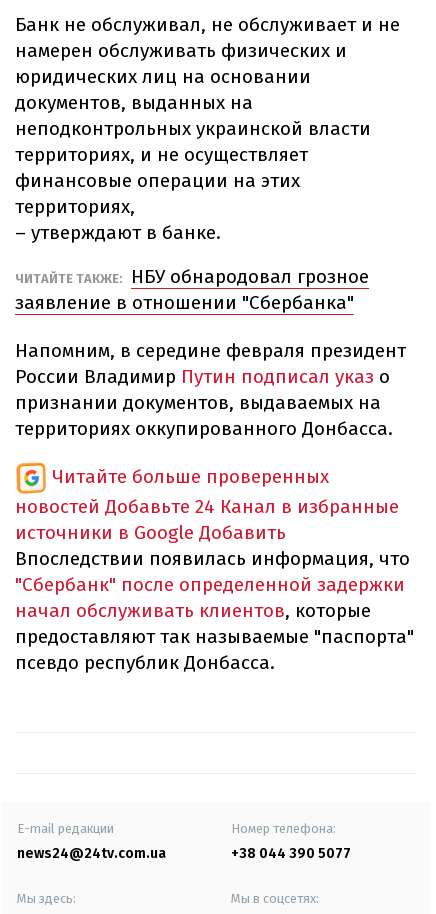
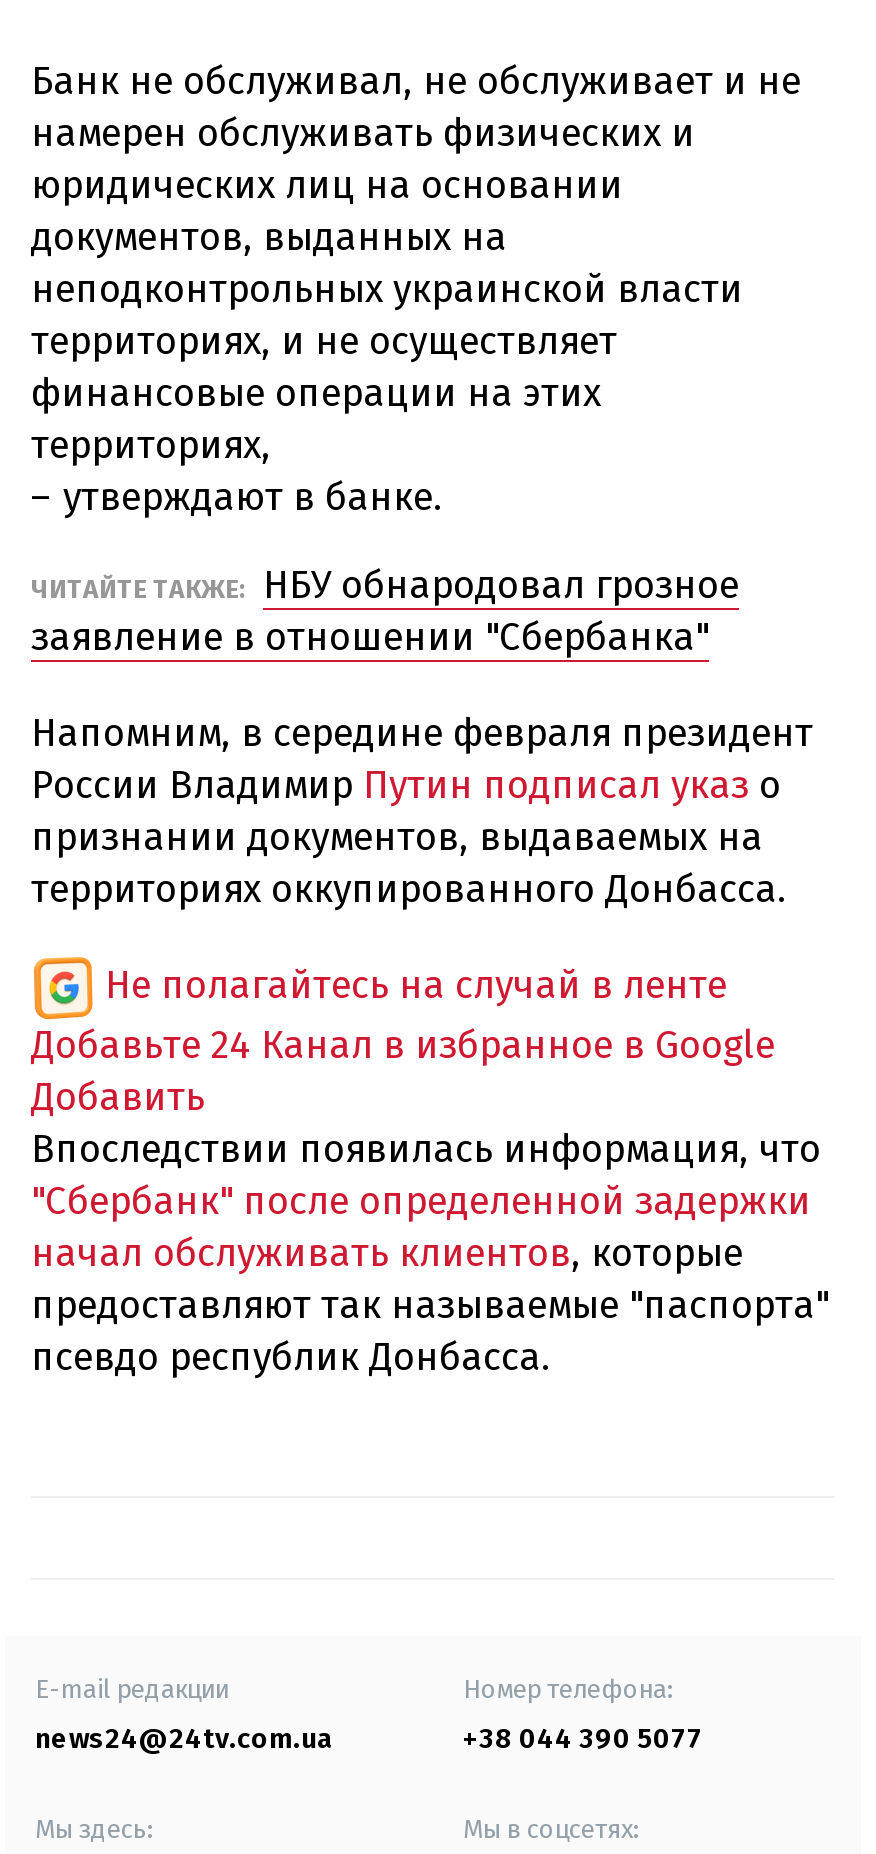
[15,465,399,544] Читайте больше проверенных | новостей Добавьте 24 Канал в избранные | источники в Google Добавить -> [31,961,775,1119] Не полагайтесь на случай в ленте | Добавьте 24 Канал в избранное в Google | Добавить

